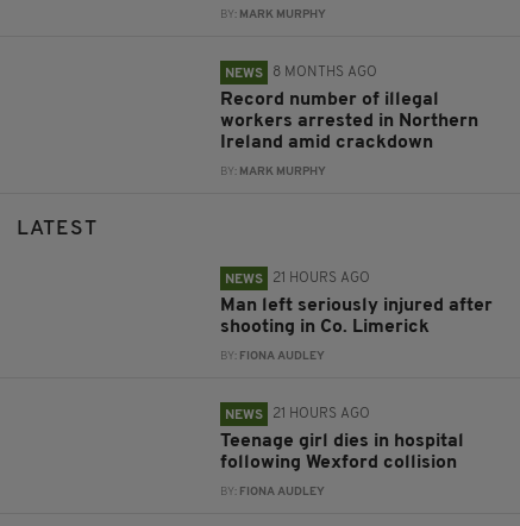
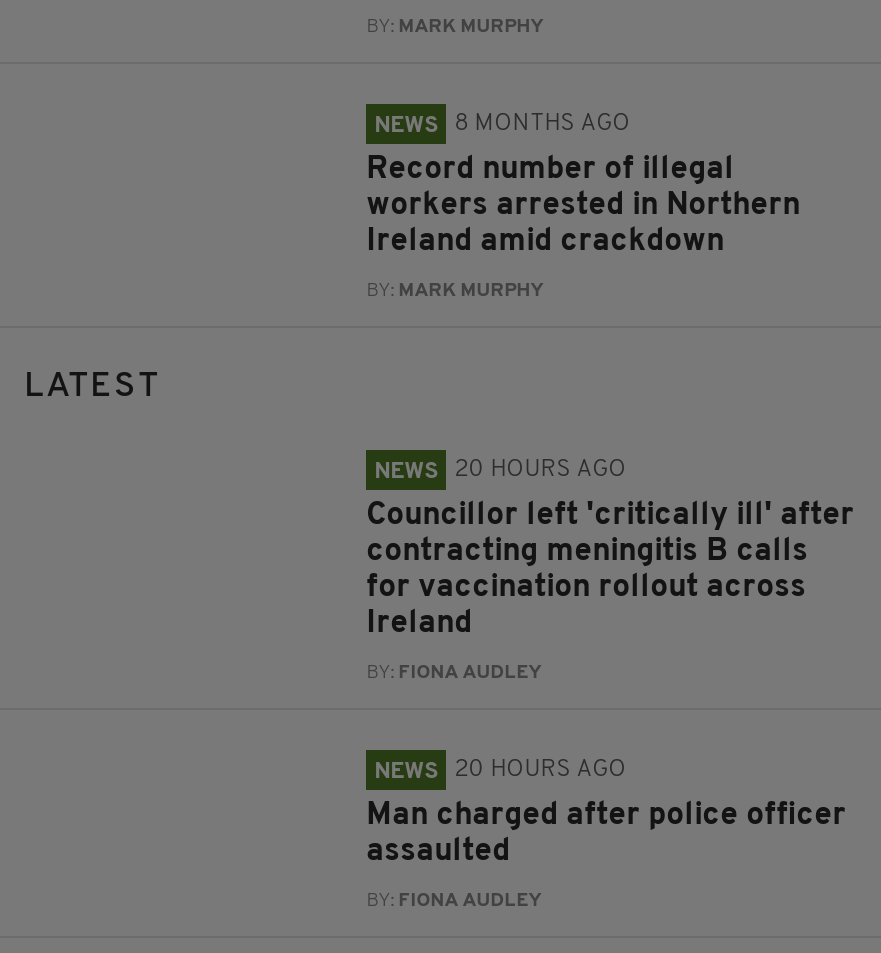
[225,272,370,287] NEWS 21 HOURS AGO -> [374,458,626,484] NEWS 20 HOURS AGO
[220,297,493,337] Man left seriously injured after | shooting in Co. Limerick -> [366,500,854,640] Councillor left 'critically ill' after | contracting meningitis B calls | for vaccination rollout across | Ireland
[225,407,370,423] NEWS 21 HOURS AGO -> [374,758,626,784] NEWS 20 HOURS AGO
[220,432,464,473] Teenage girl dies in hospital | following Wexford collision -> [366,800,846,868] Man charged after police officer | assaulted

